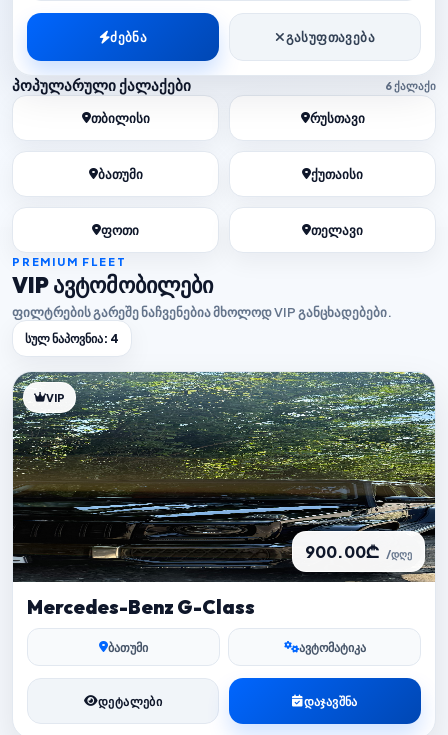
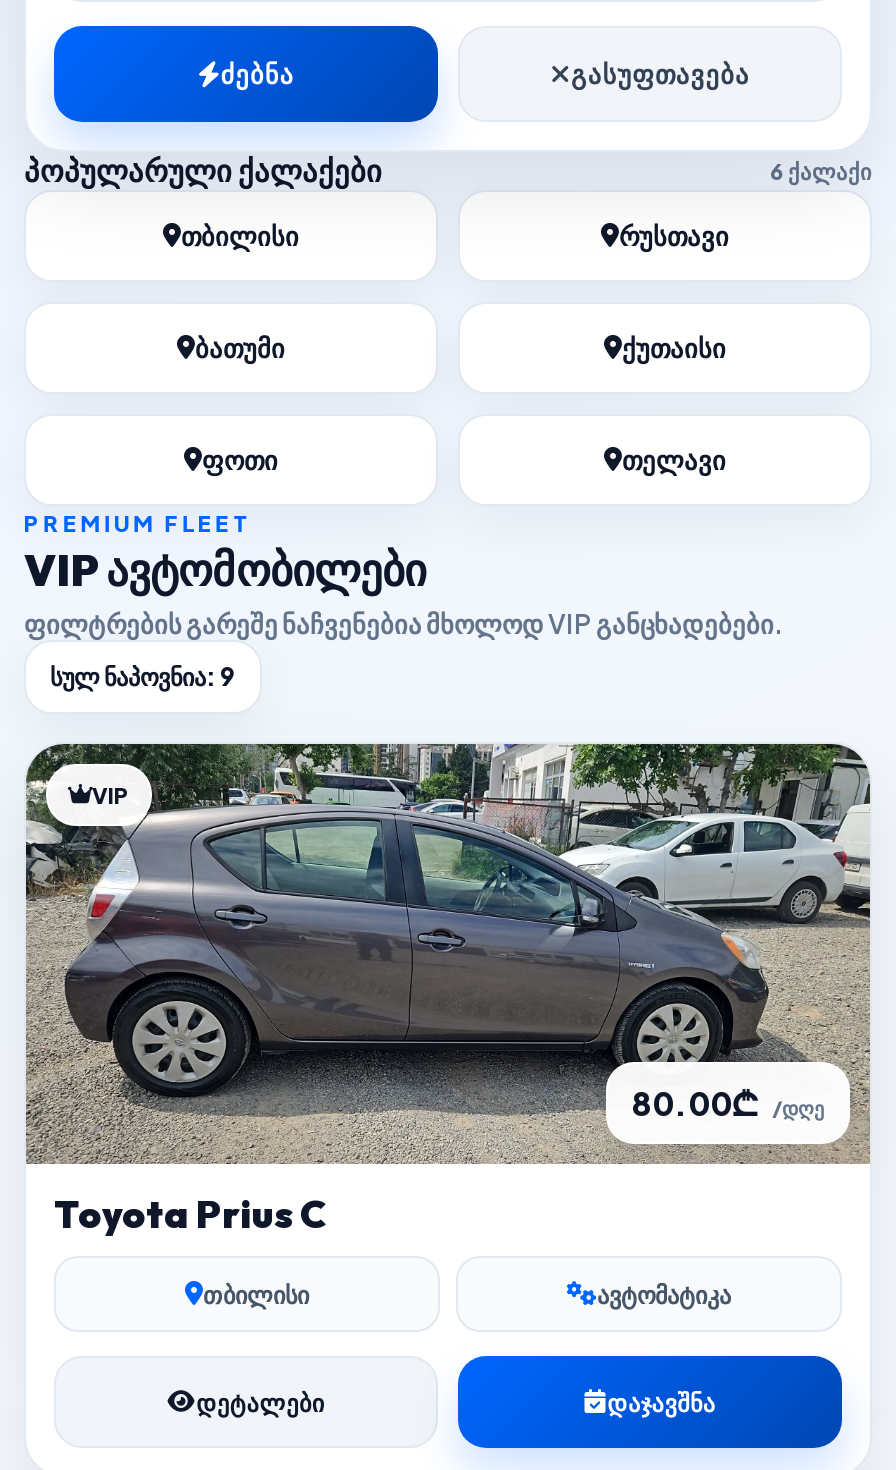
[25,331,119,346] სულ ნაპოვნია: 4 -> [50,662,236,692] სულ ნაპოვნია: 9
[12,371,436,582] [image] | 900.00₾ /დღე -> [26,742,870,1164] [image] | 80.00₾ /დღე
[27,595,255,619] Mercedes-Benz G-Class -> [54,1190,328,1238] Toyota Prius C
[108,639,148,654] ბათუმი -> [203,1279,309,1309] თბილისი

